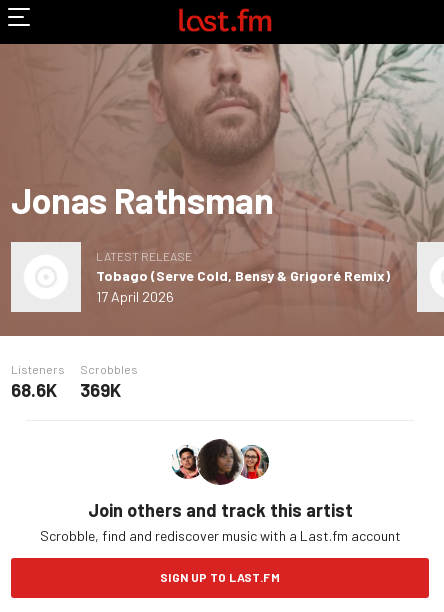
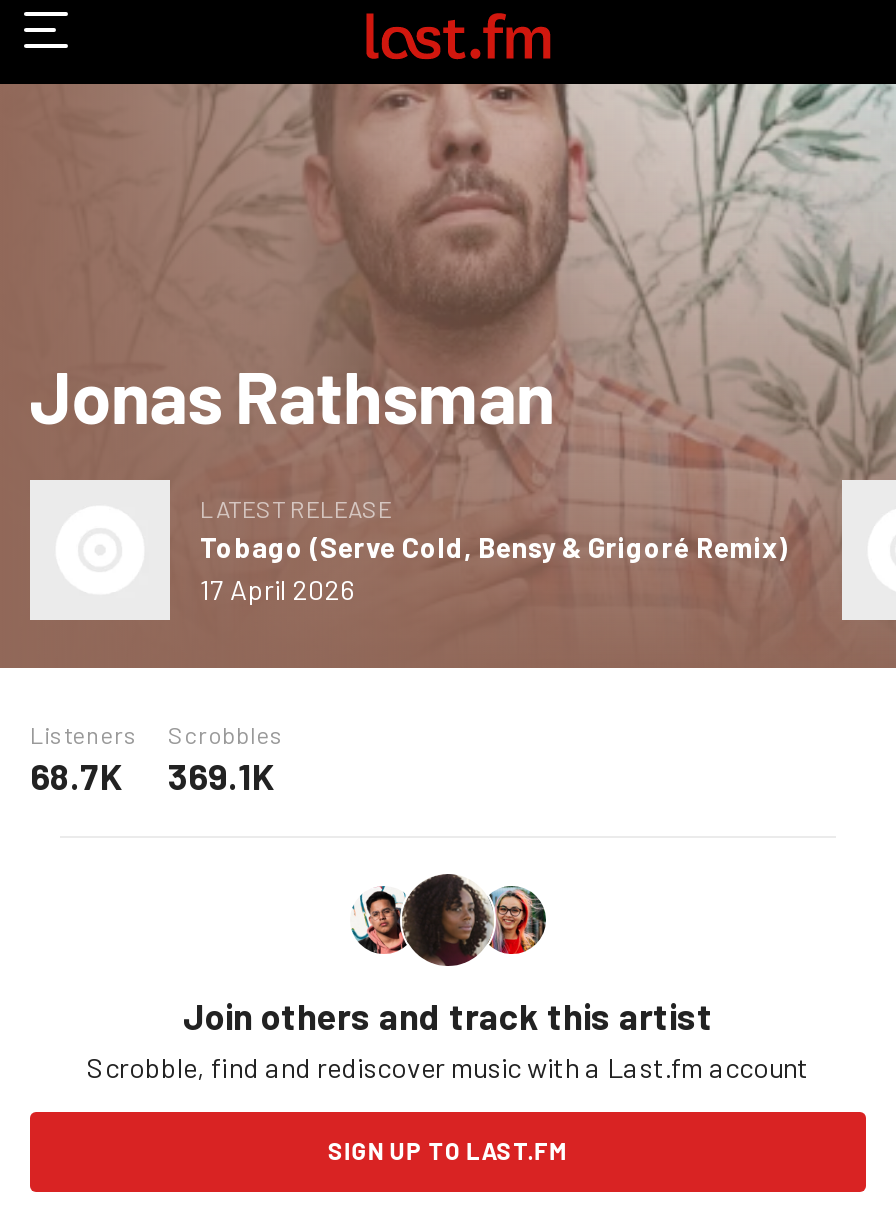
[11,379,57,401] 68.6K -> [30,754,122,798] 68.7K
[80,379,121,401] 369K -> [168,754,274,798] 369.1K

